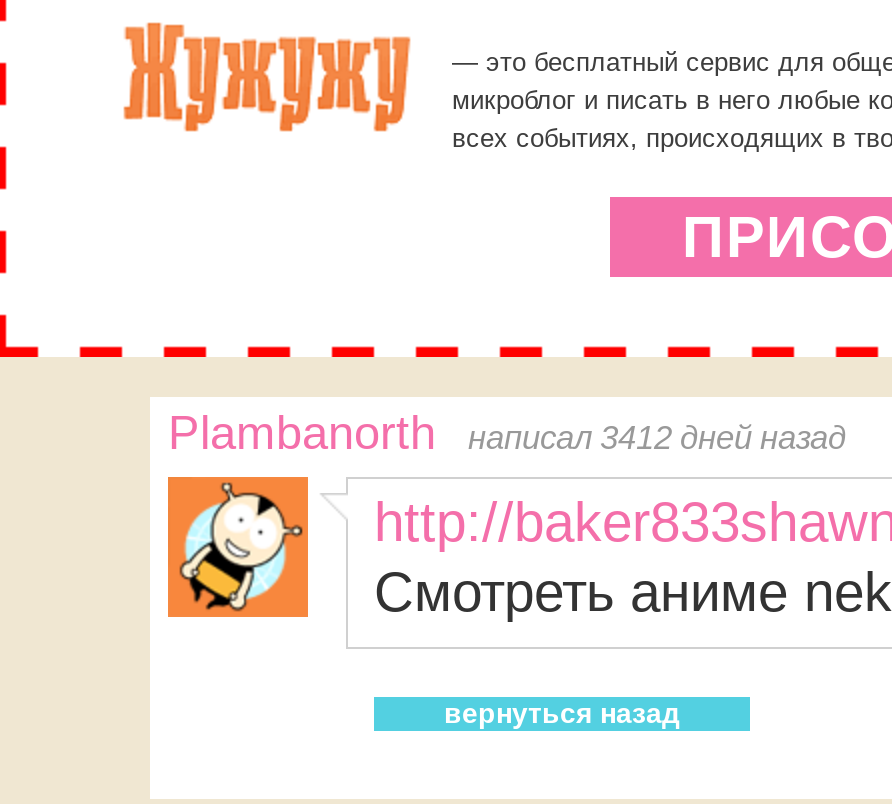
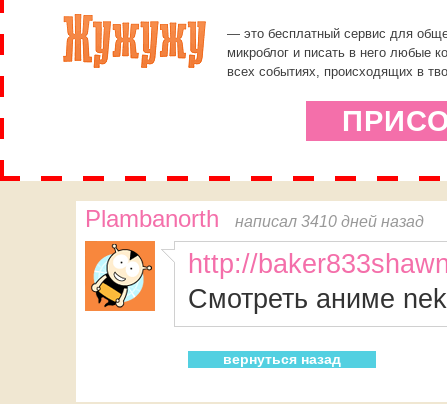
[468,419,846,455] написал 3412 дней назад -> [235,212,424,230] написал 3410 дней назад

